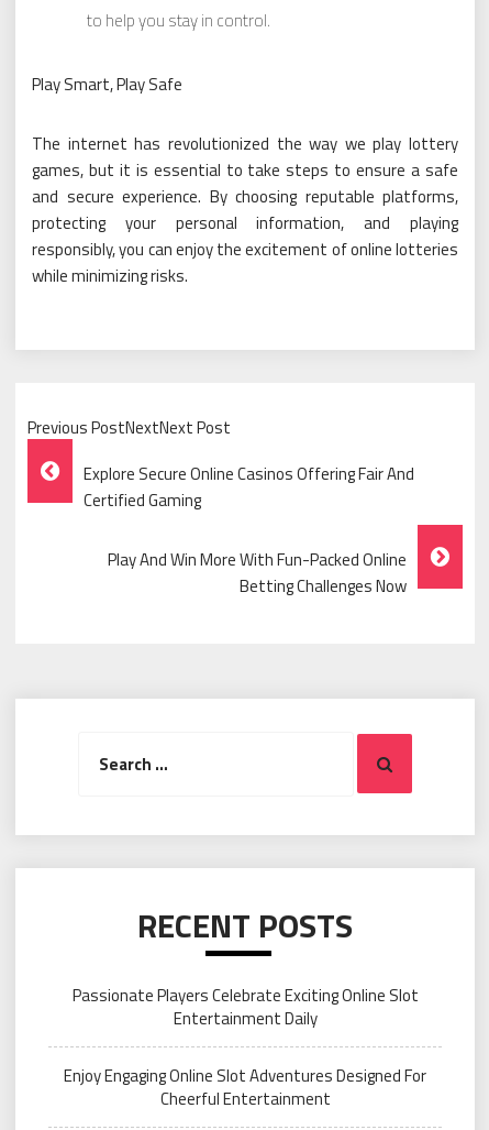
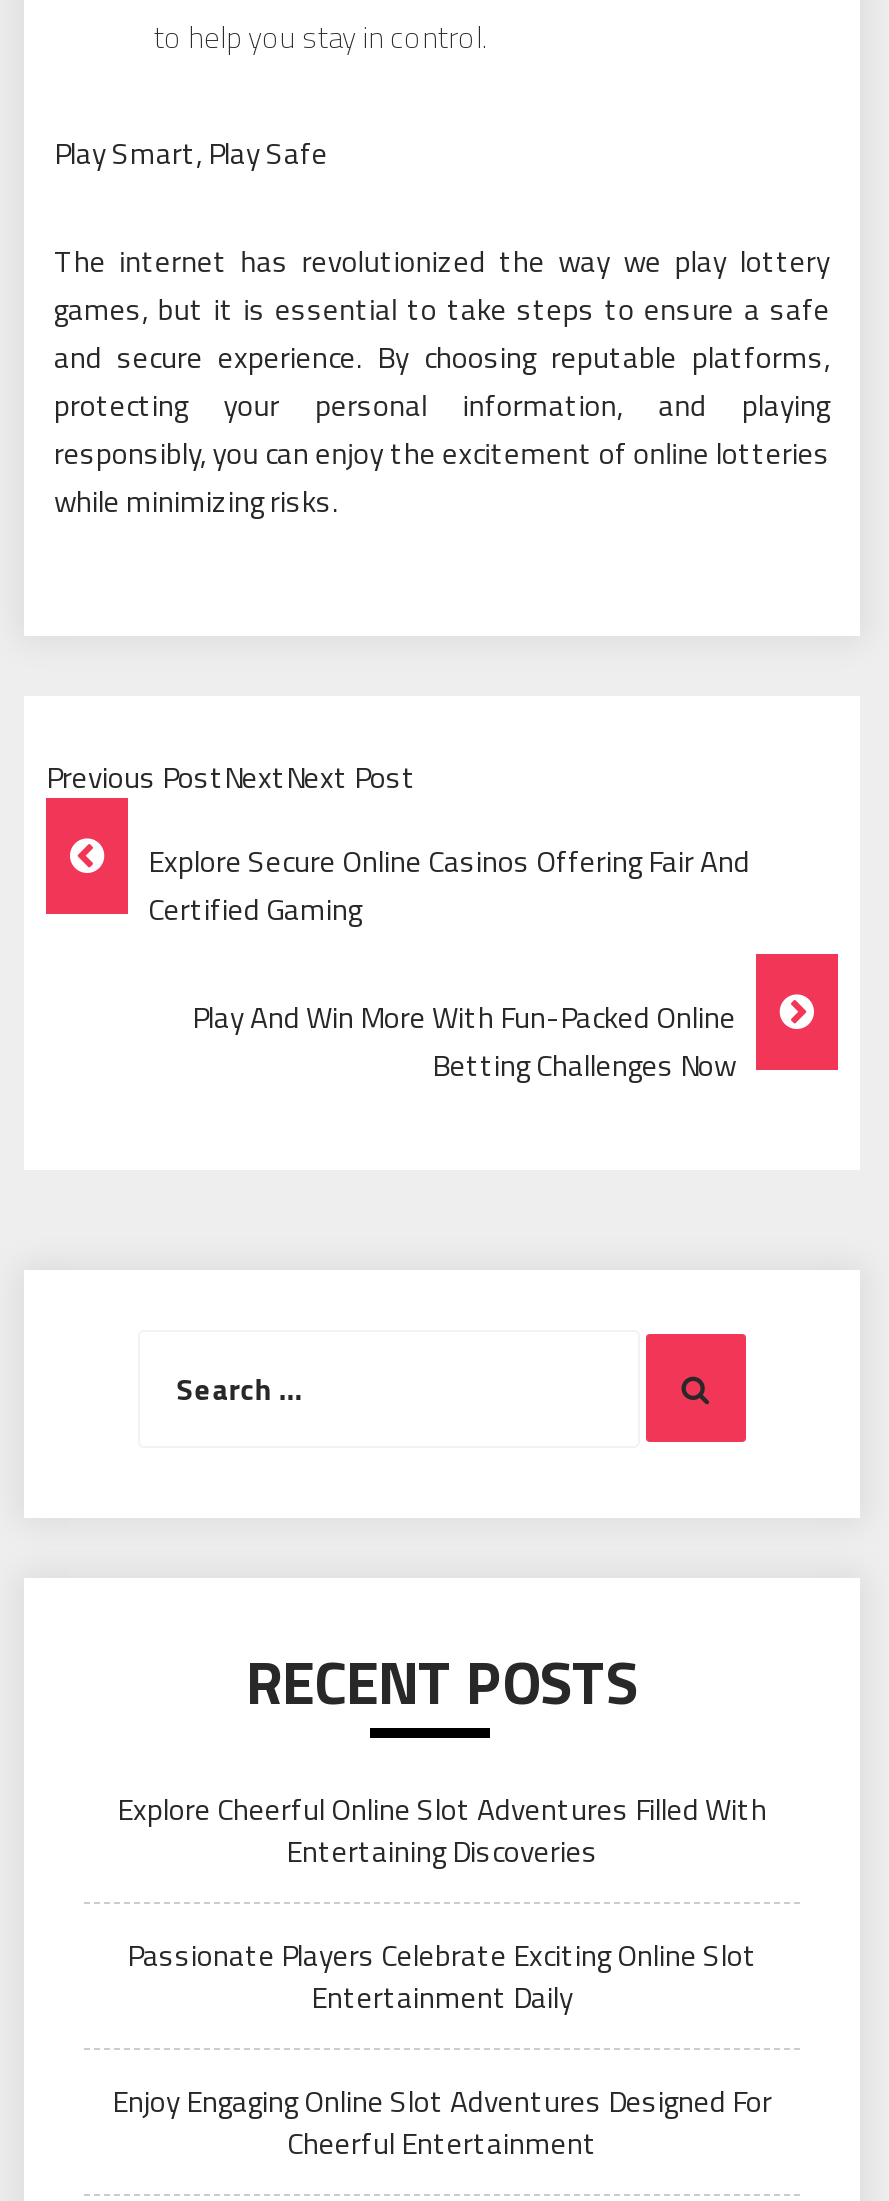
none -> [117,1786,767,1874] Explore Cheerful Online Slot Adventures Filled With | Entertaining Discoveries

